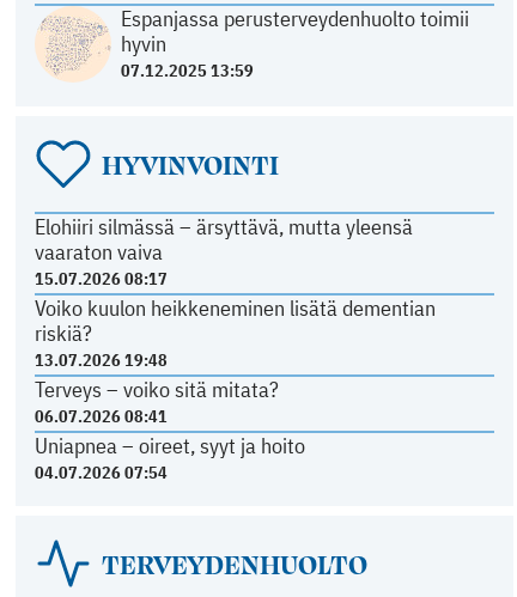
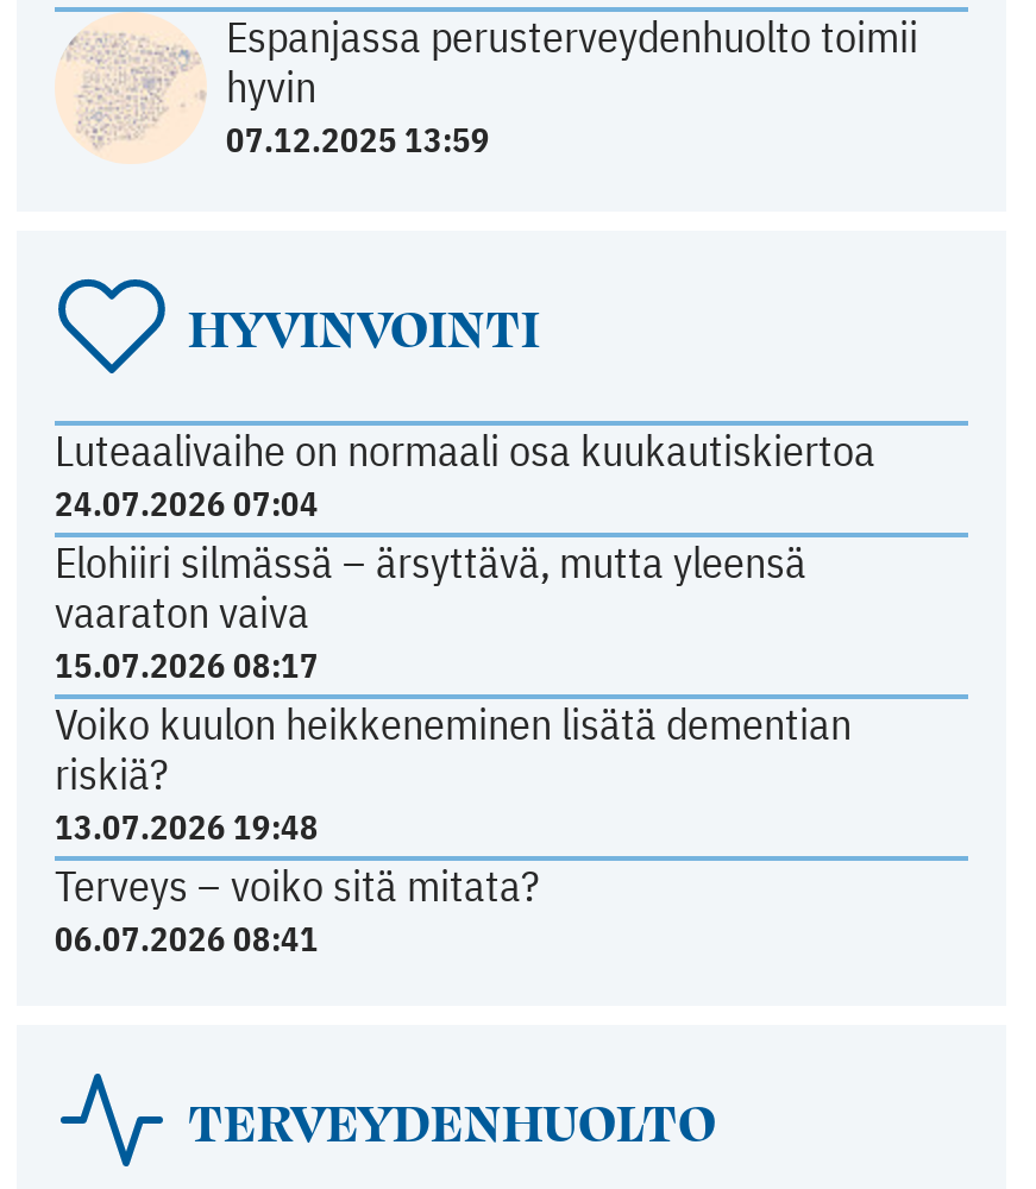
none -> [55,423,875,525] Luteaalivaihe on normaali osa kuukautiskiertoa | 24.07.2026 07:04
moved [35,213,436,427] -> [55,535,852,960]: Elohiiri silmässä – ärsyttävä, mutta yleensä | vaaraton vaiva | 15.07.2026 08:17 | Voiko kuulon heikkeneminen lisätä dementian | riskiä? | 13.07.2026 19:48 | Terveys – voiko sitä mitata? | 06.07.2026 08:41
[35,432,305,483] Uniapnea – oireet, syyt ja hoito | 04.07.2026 07:54 -> none

